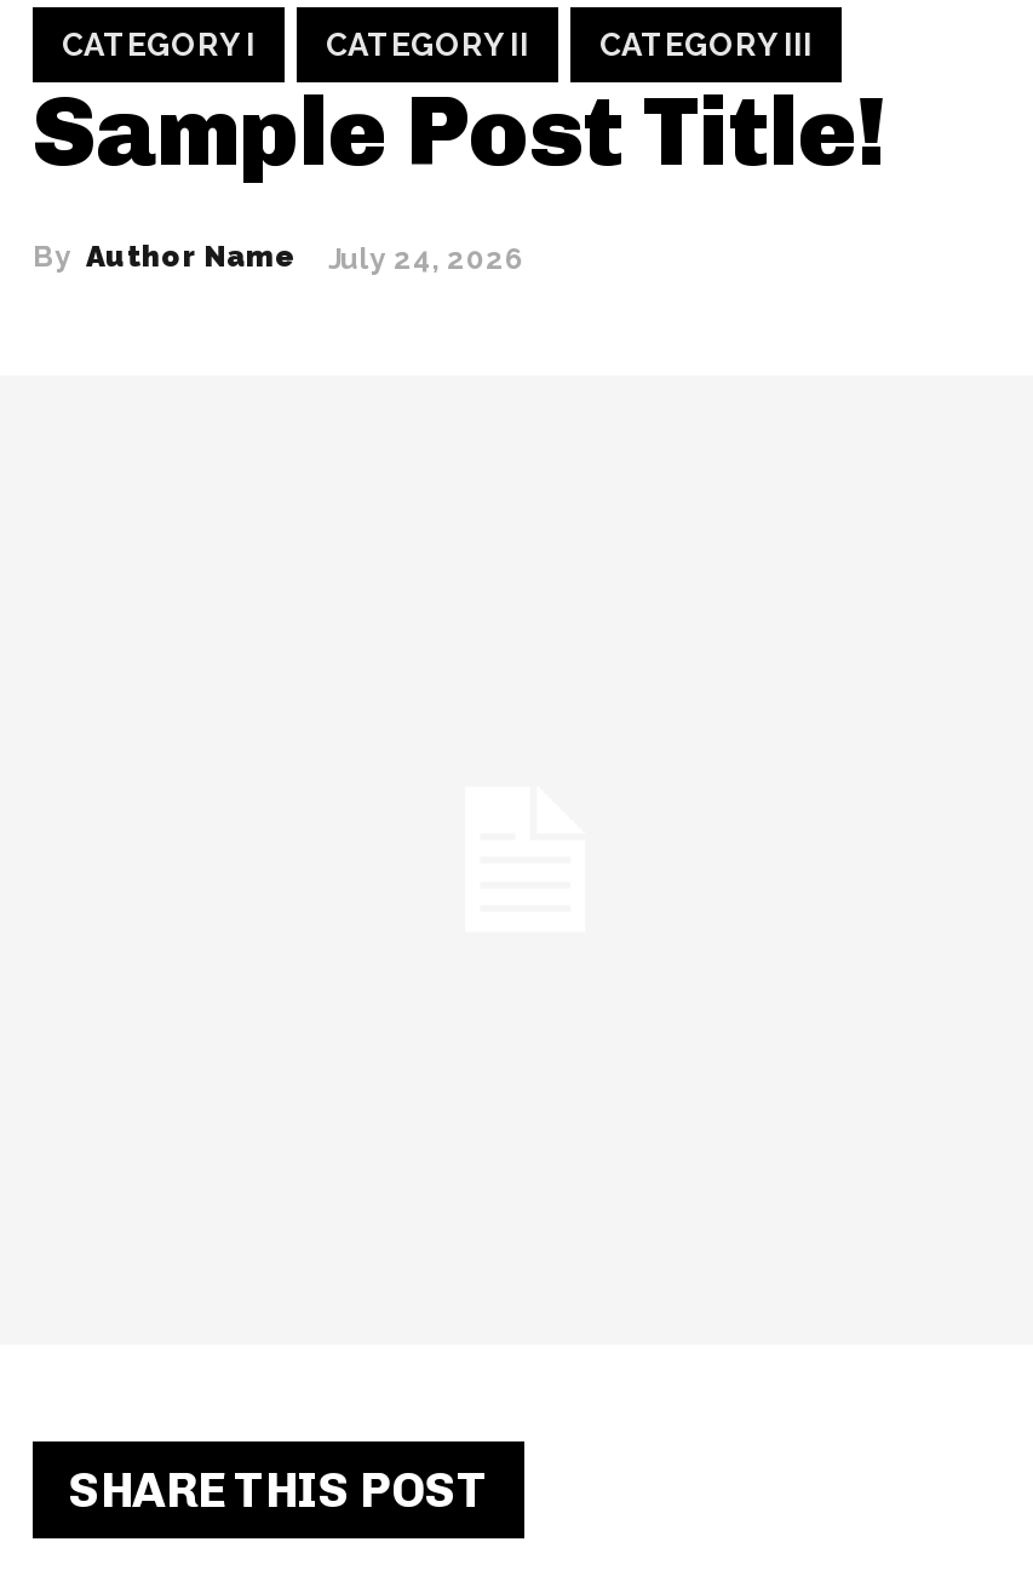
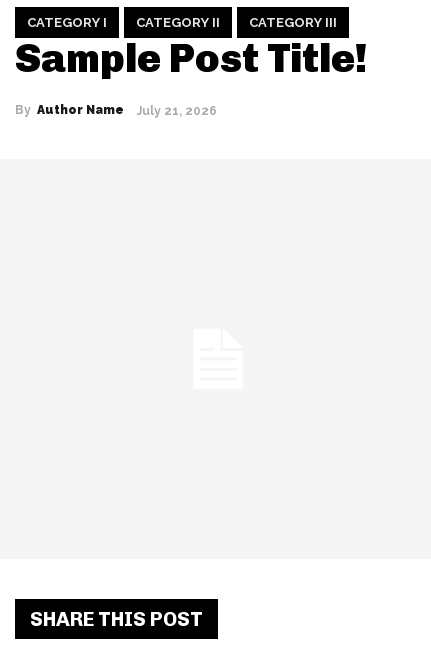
[328,241,524,275] July 24, 2026 -> [137,104,217,118] July 21, 2026

